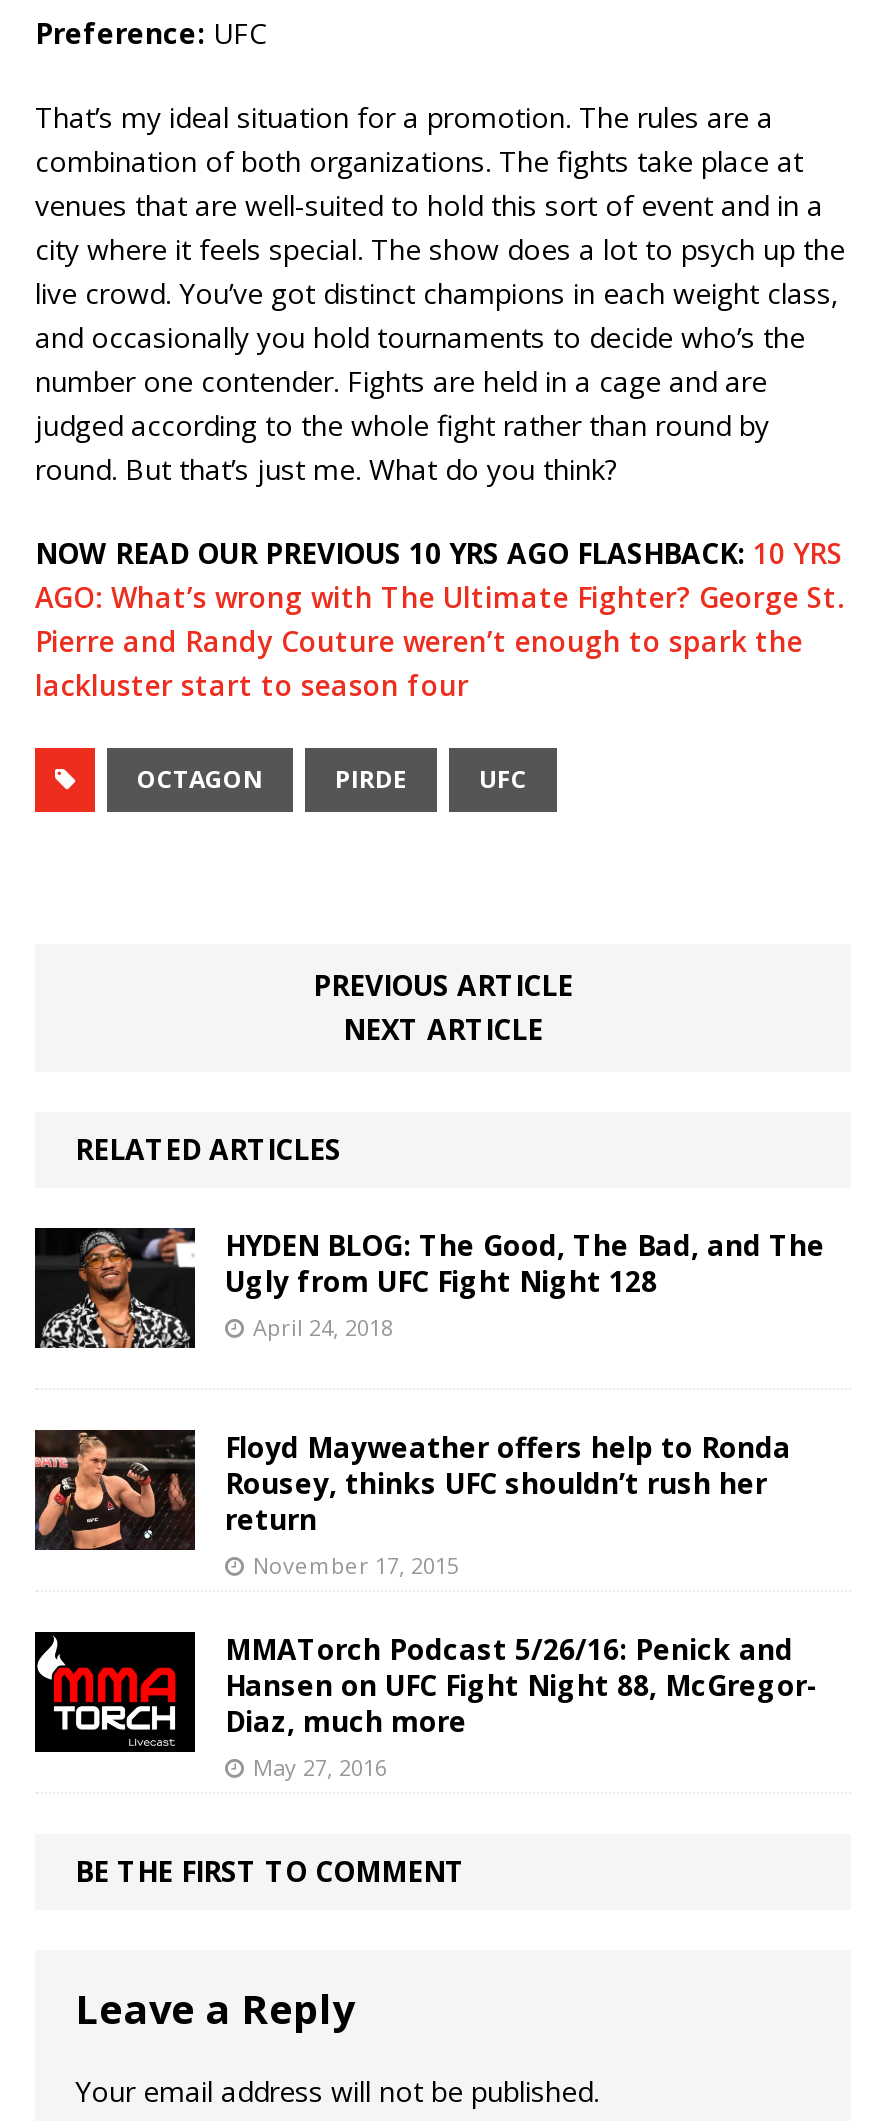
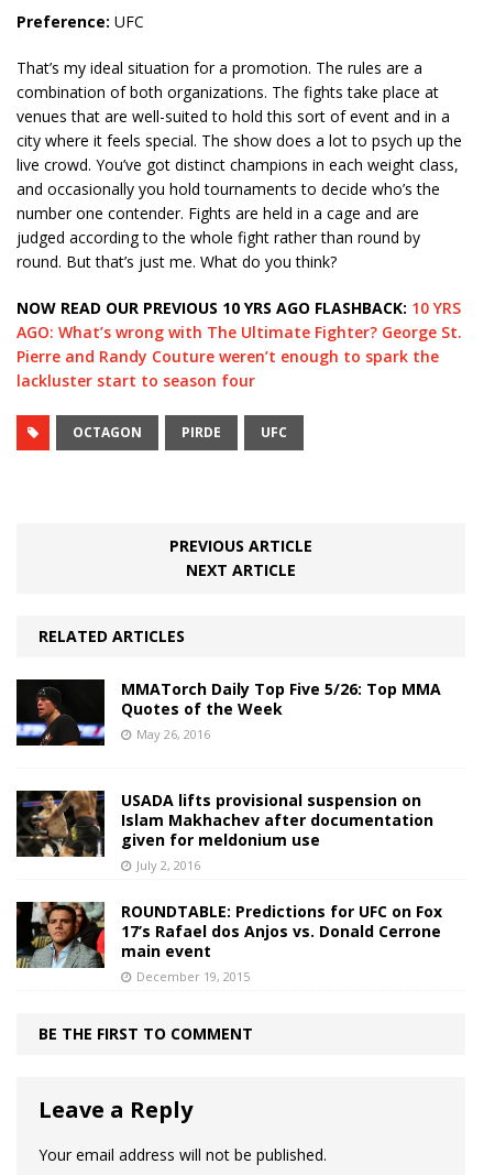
[33,1226,825,1350] [image] | HYDEN BLOG: The Good, The Bad, and The | Ugly from UFC Fight Night 128 | April 24, 2018 -> [15,678,441,747] [image] | MMATorch Daily Top Five 5/26: Top MMA | Quotes of the Week | May 26, 2016
[33,1428,791,1580] [image] | Floyd Mayweather offers help to Ronda | Rousey, thinks UFC shouldn’t rush her | return | November 17, 2015 -> [15,790,433,873] [image] | USADA lifts provisional suspension on | Islam Makhachev after documentation | given for meldonium use | July 2, 2016
[33,1630,819,1782] [image] | MMATorch Podcast 5/26/16: Penick and | Hansen on UFC Fight Night 88, McGregor- | Diaz, much more | May 27, 2016 -> [15,901,442,985] [image] | ROUNDTABLE: Predictions for UFC on Fox | 17’s Rafael dos Anjos vs. Donald Cerrone | main event | December 19, 2015

